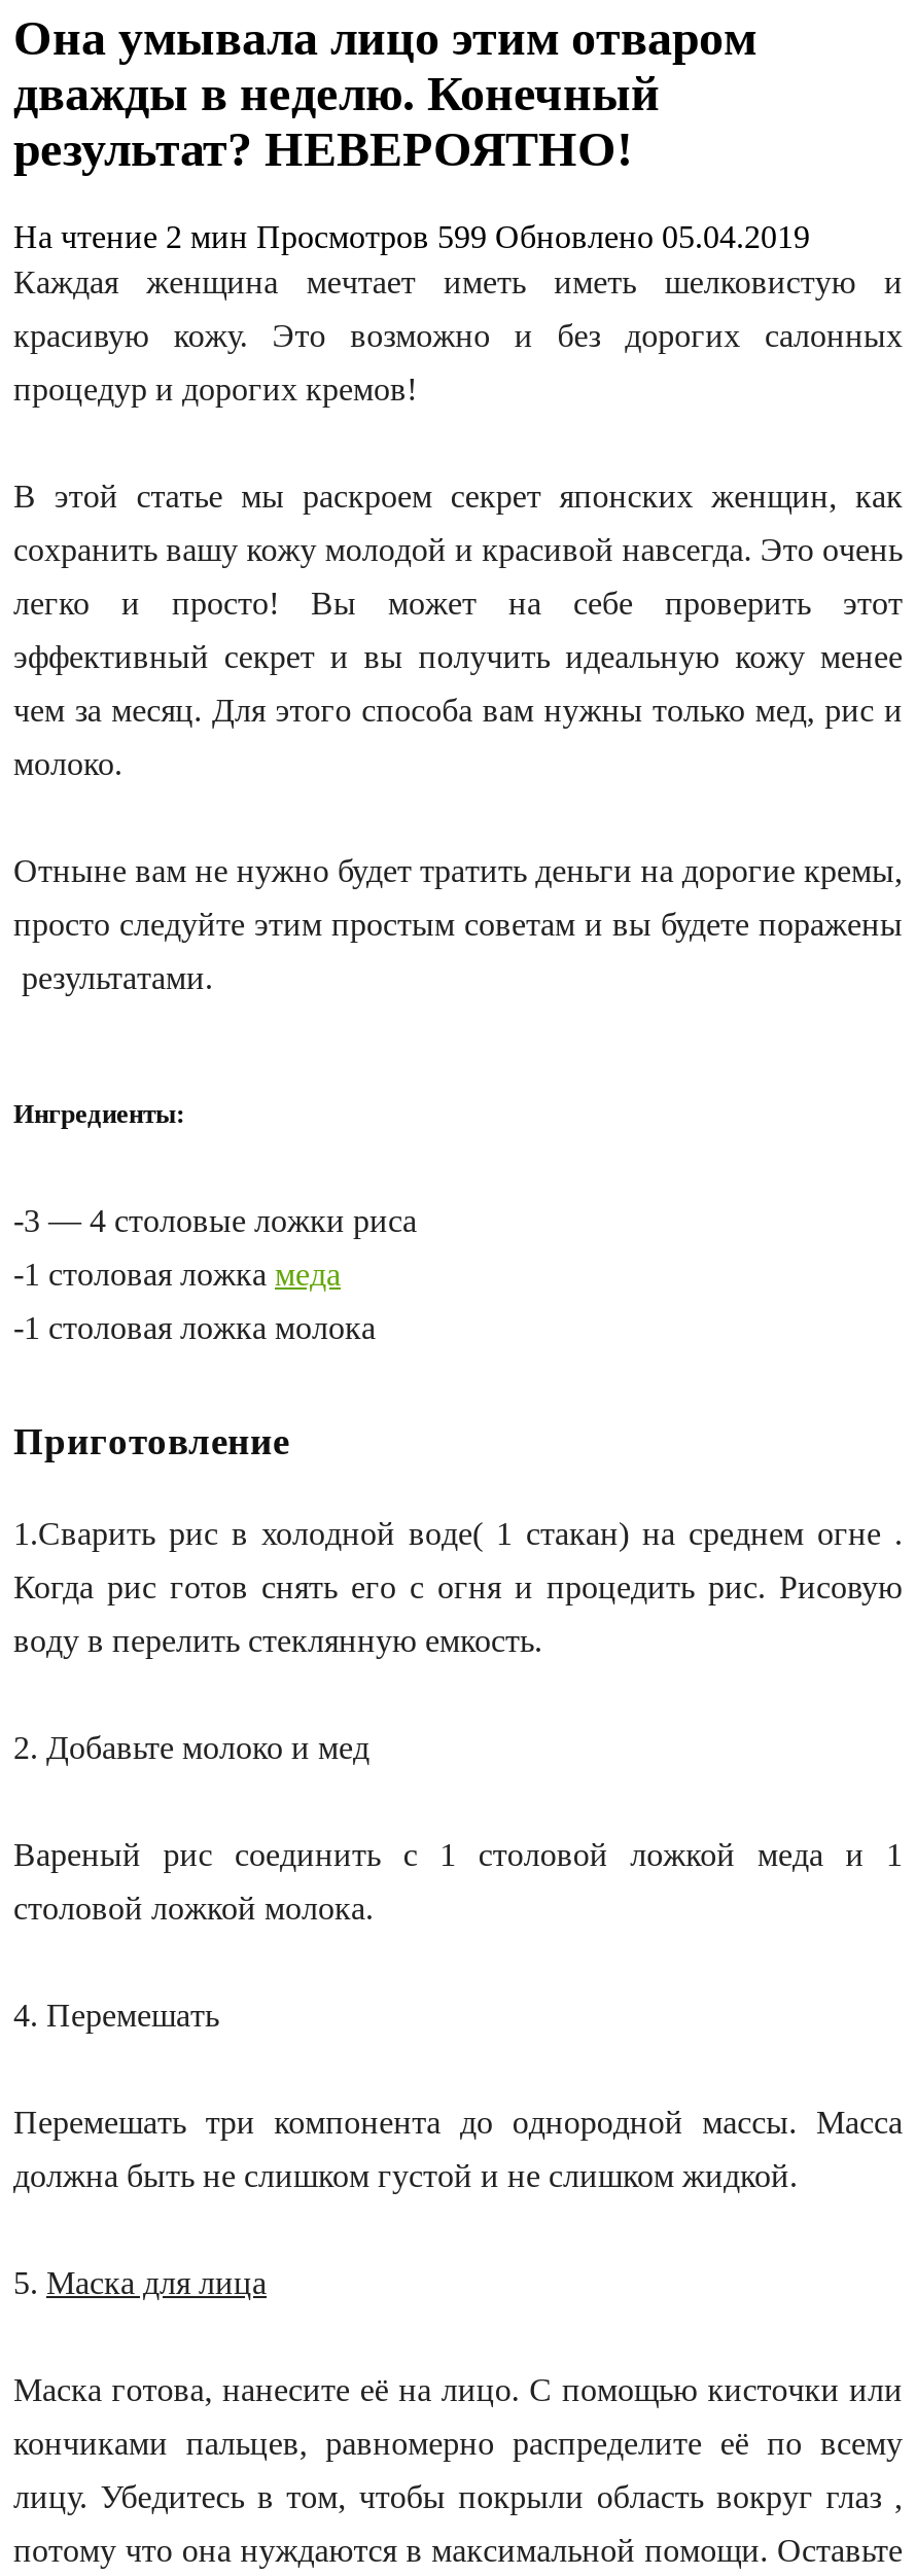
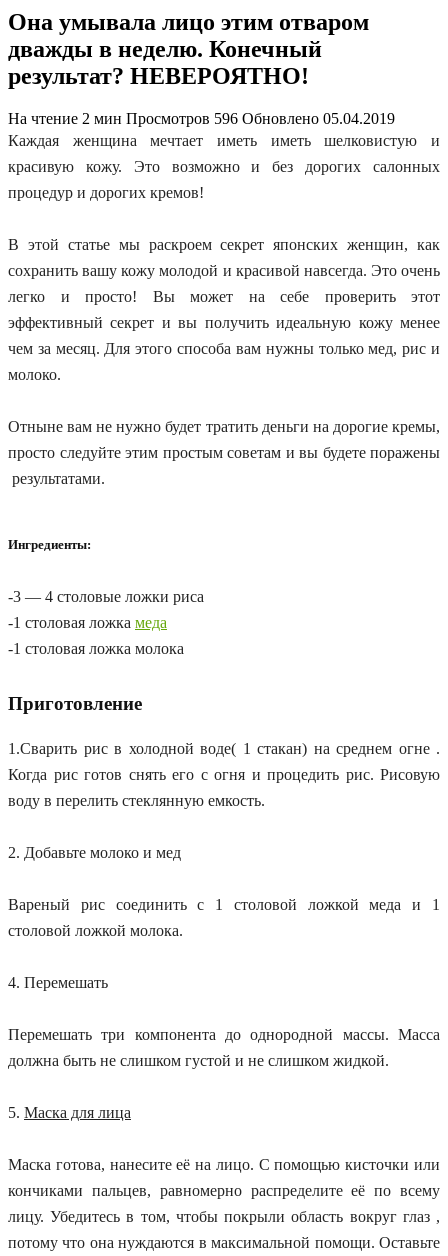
[13,219,810,254] На чтение 2 мин Просмотров 599 Обновлено 05.04.2019 -> [8,110,395,127] На чтение 2 мин Просмотров 596 Обновлено 05.04.2019

